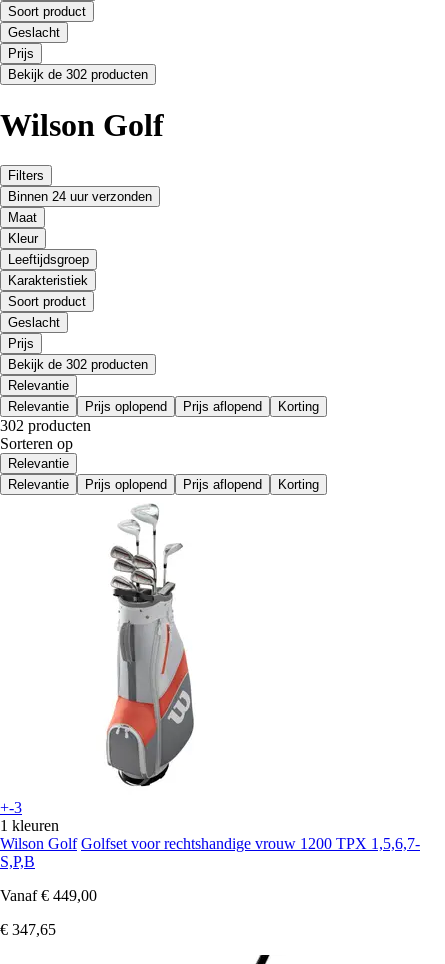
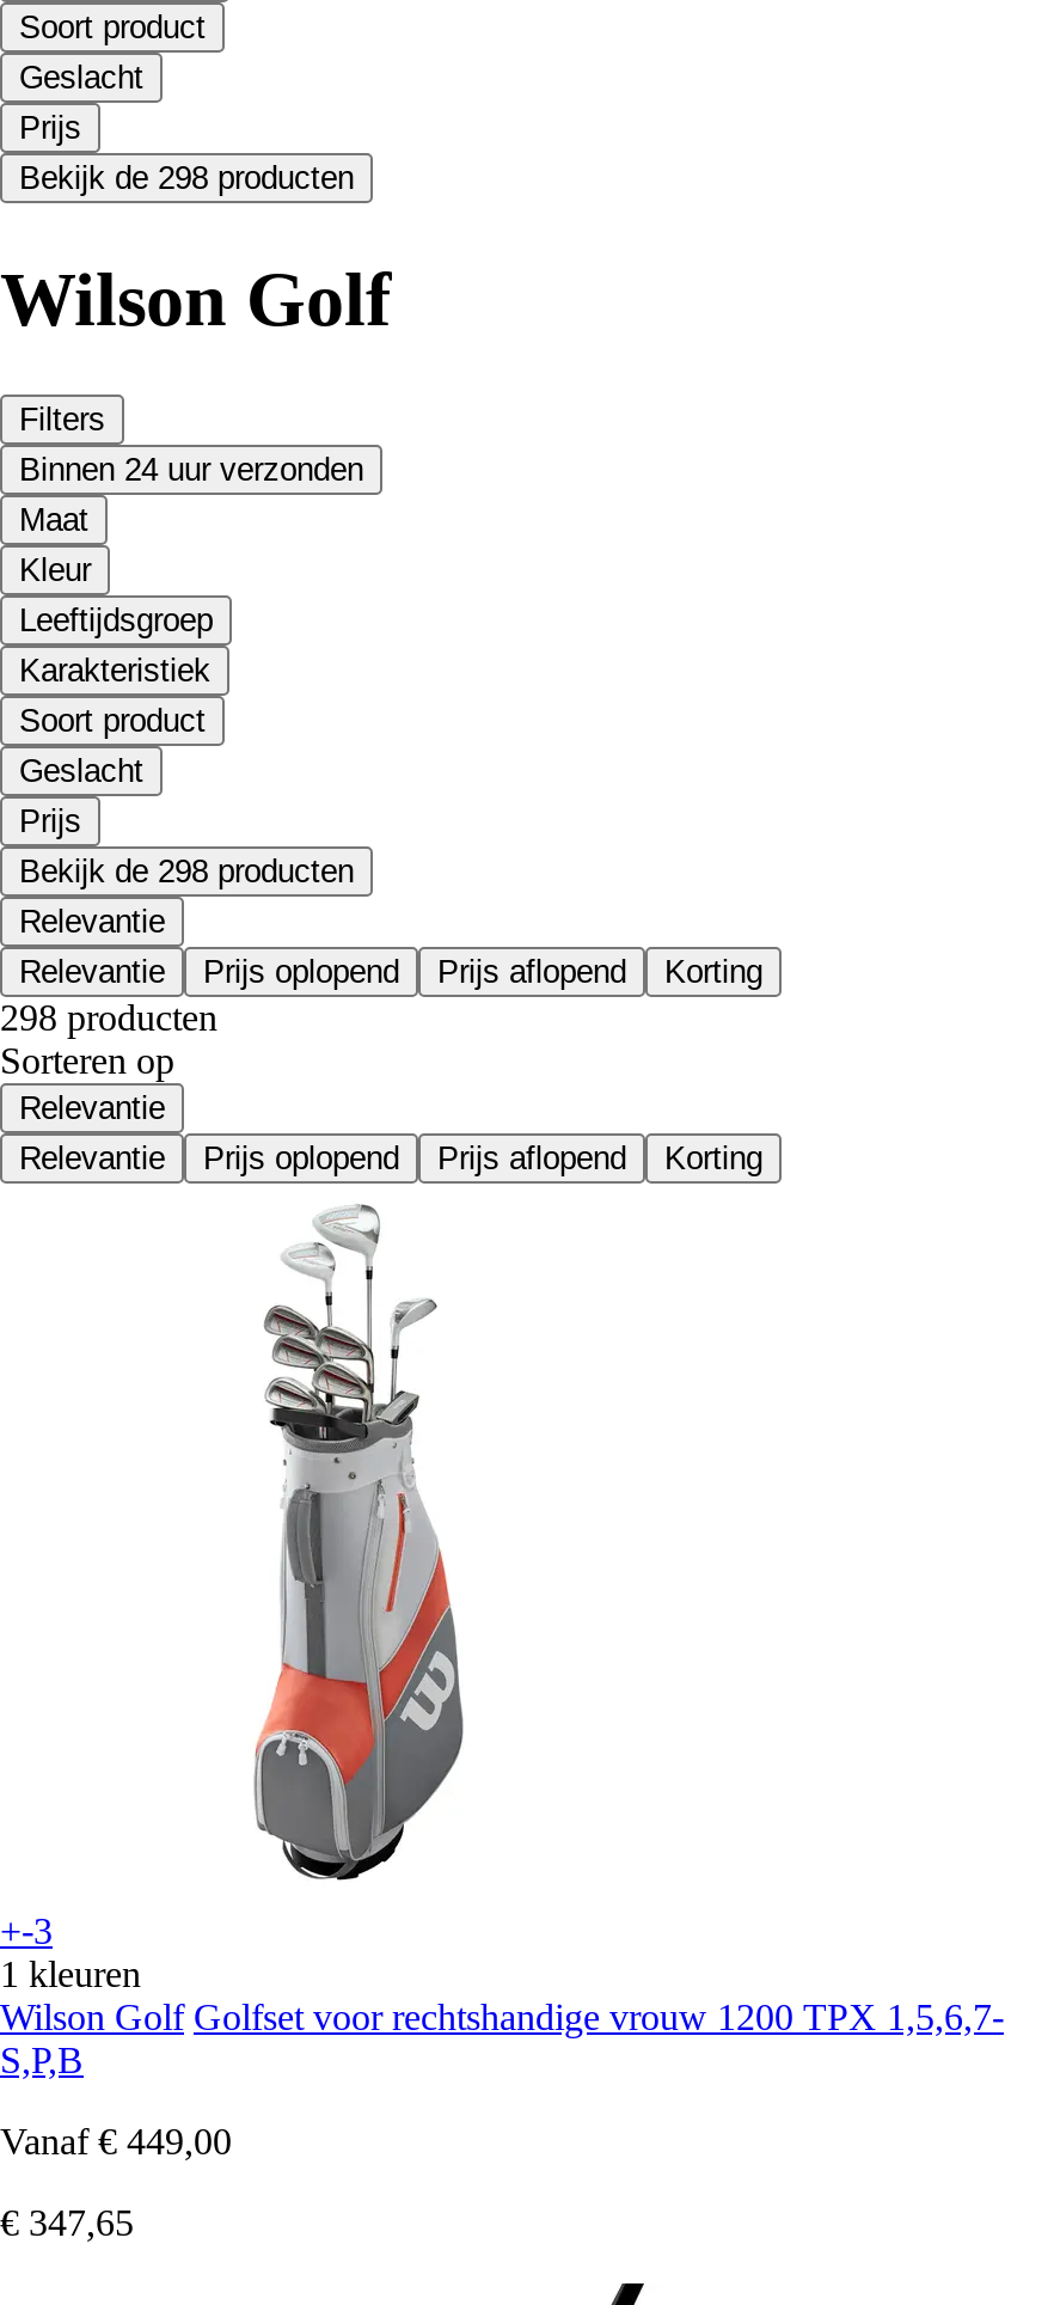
[8,67,148,82] Bekijk de 302 producten -> [19,161,354,197] Bekijk de 298 producten
[8,357,148,372] Bekijk de 302 producten -> [19,854,354,890] Bekijk de 298 producten
[0,417,91,434] 302 producten -> [0,998,217,1038] 298 producten

